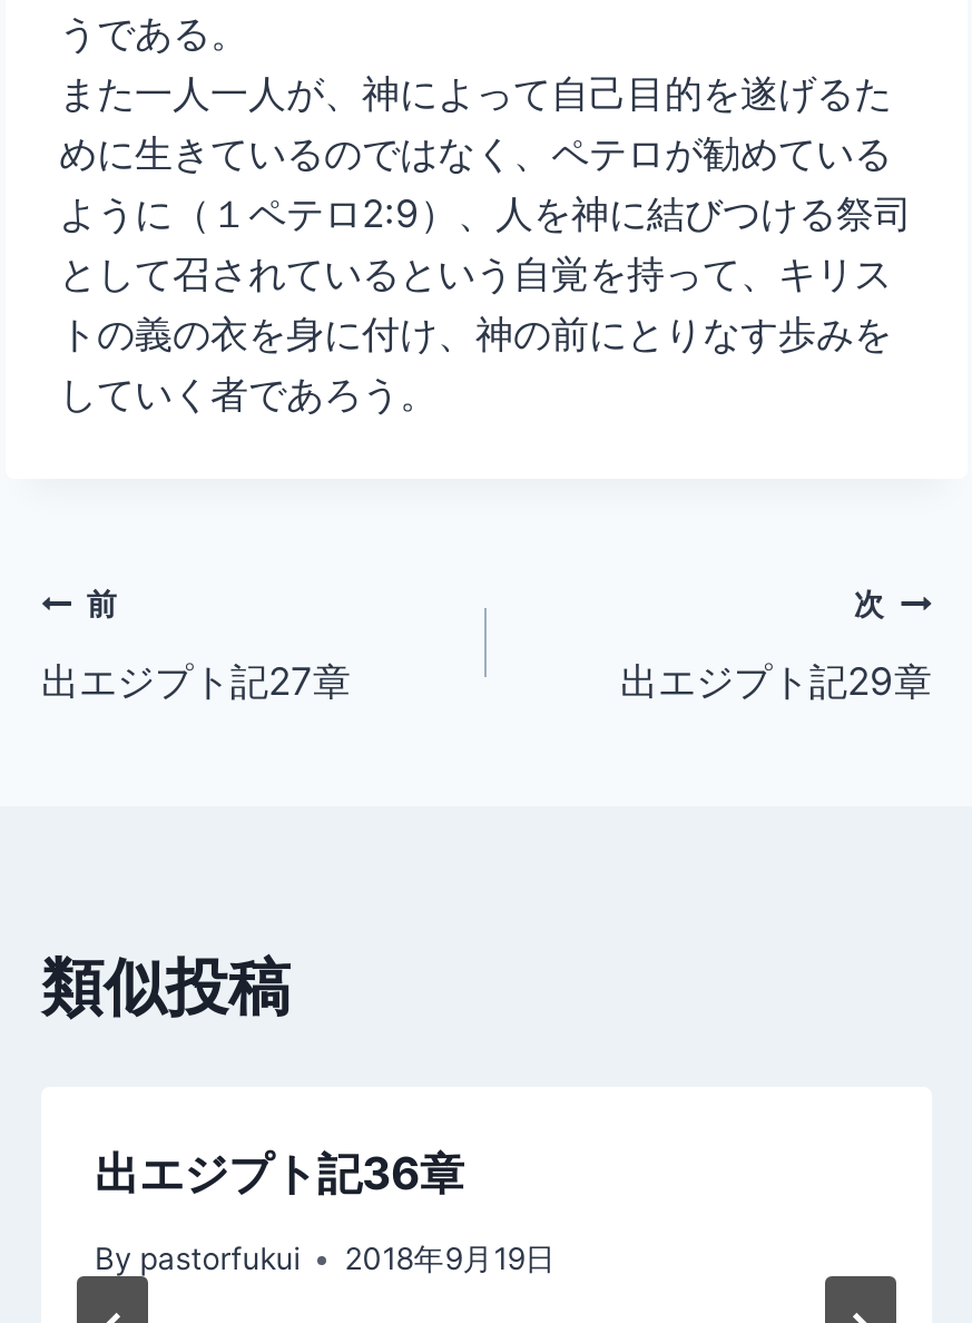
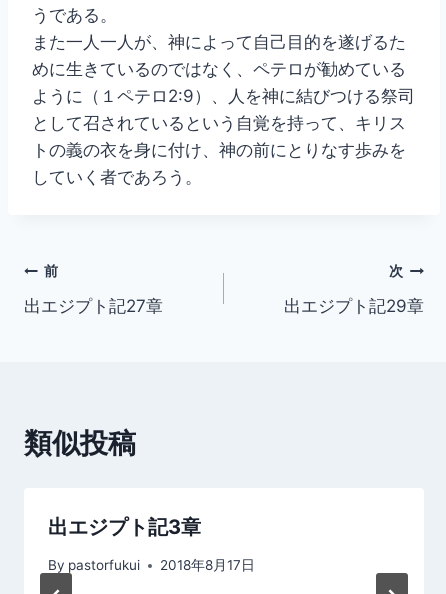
[95,1146,464,1199] 出エジプト記36章 -> [48,514,201,538] 出エジプト記3章
[344,1241,556,1276] 2018年9月19日 -> [160,557,255,573] 2018年8月17日

